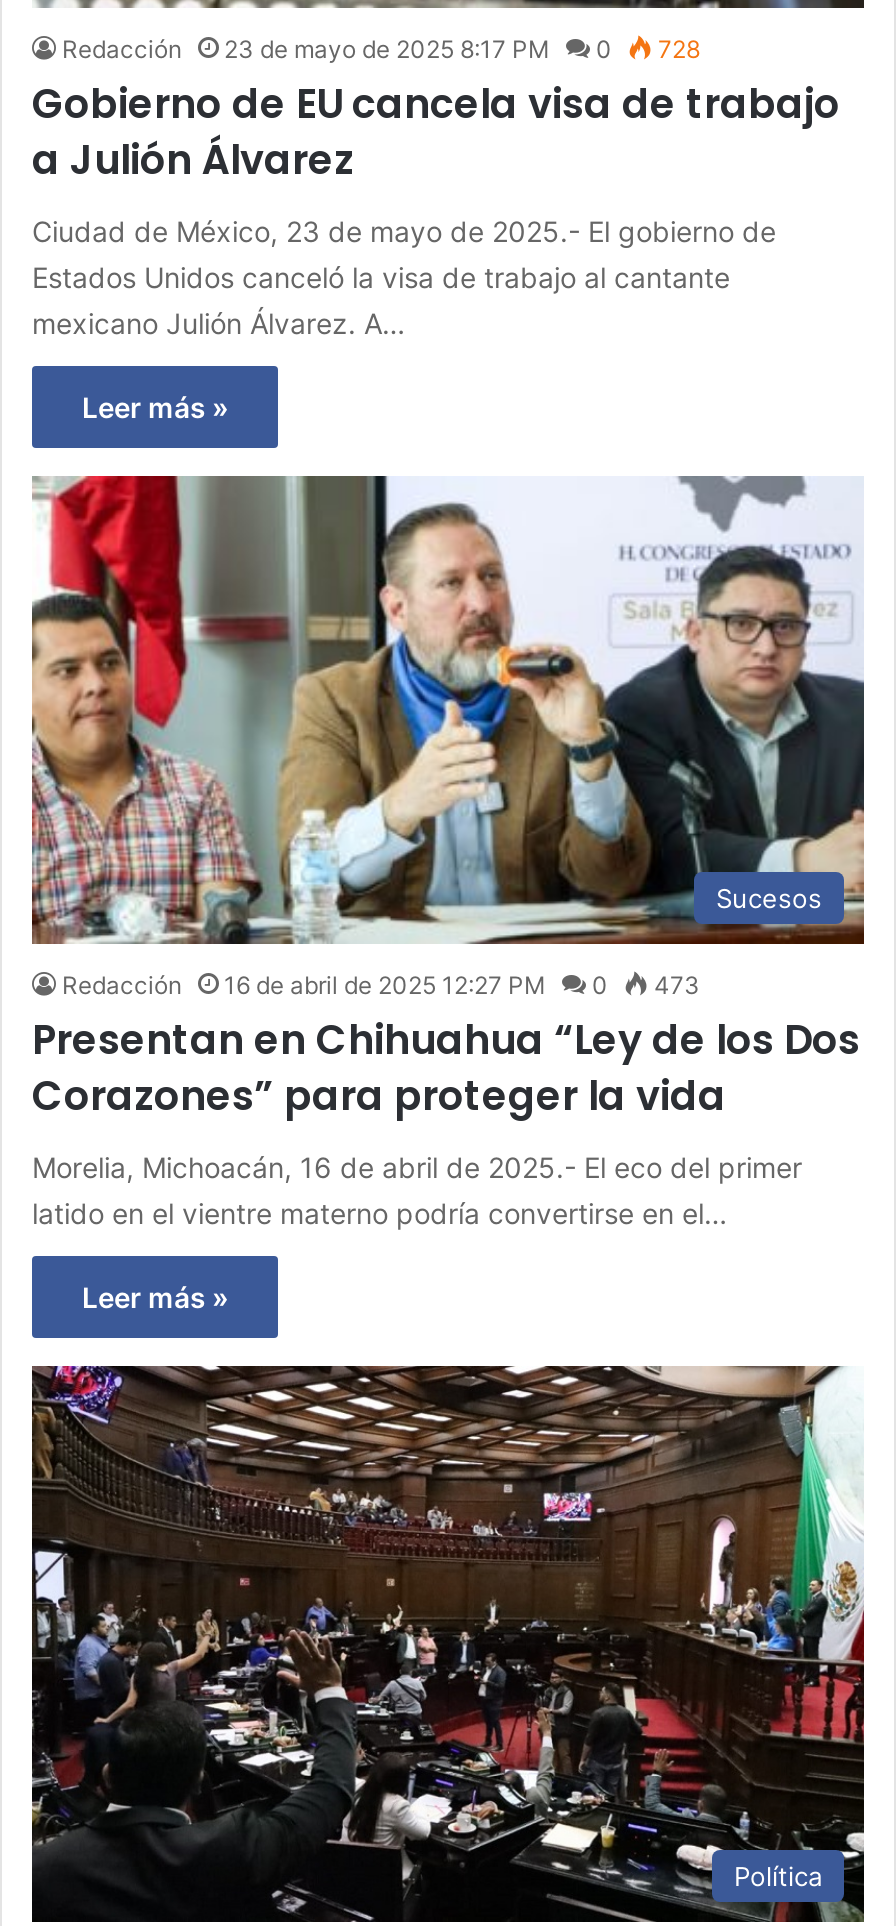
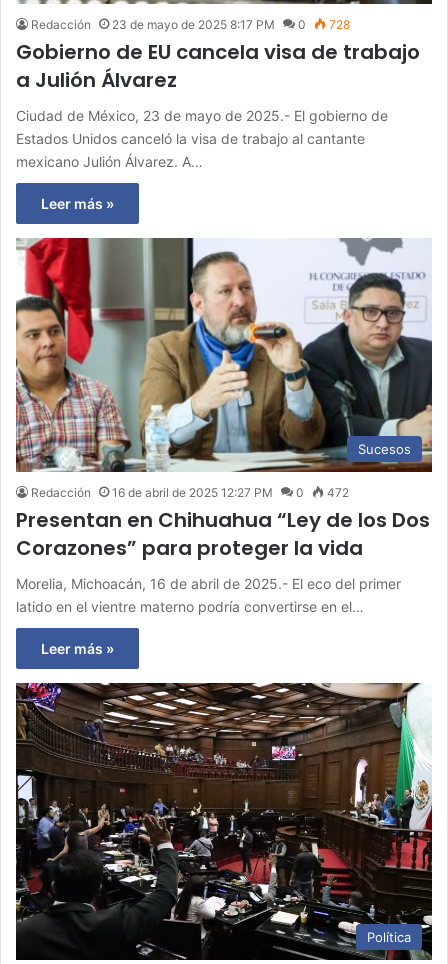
[62,971,700,1001] Redacción 16 de abril de 2025 12:27 PM 0 473 -> [31,485,349,500] Redacción 16 de abril de 2025 12:27 PM 0 472

